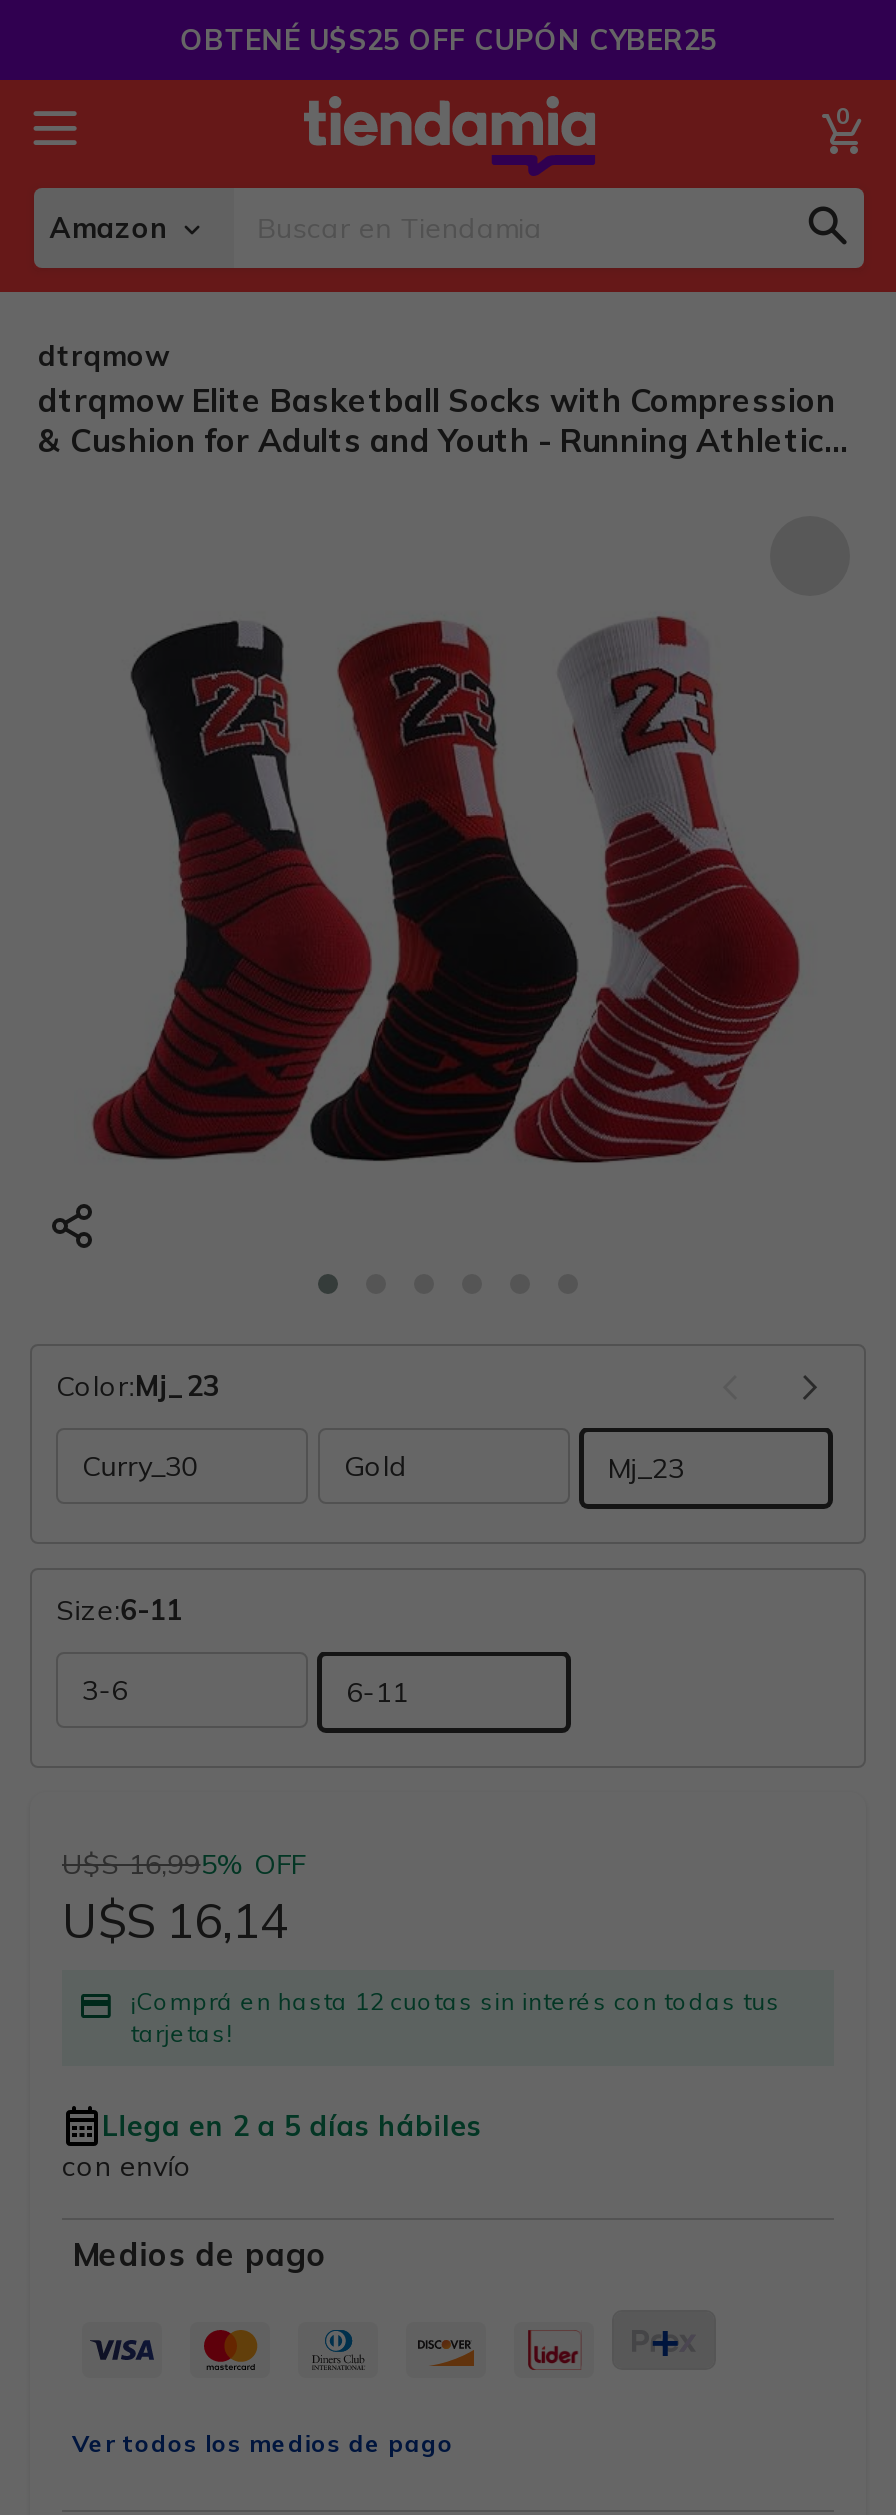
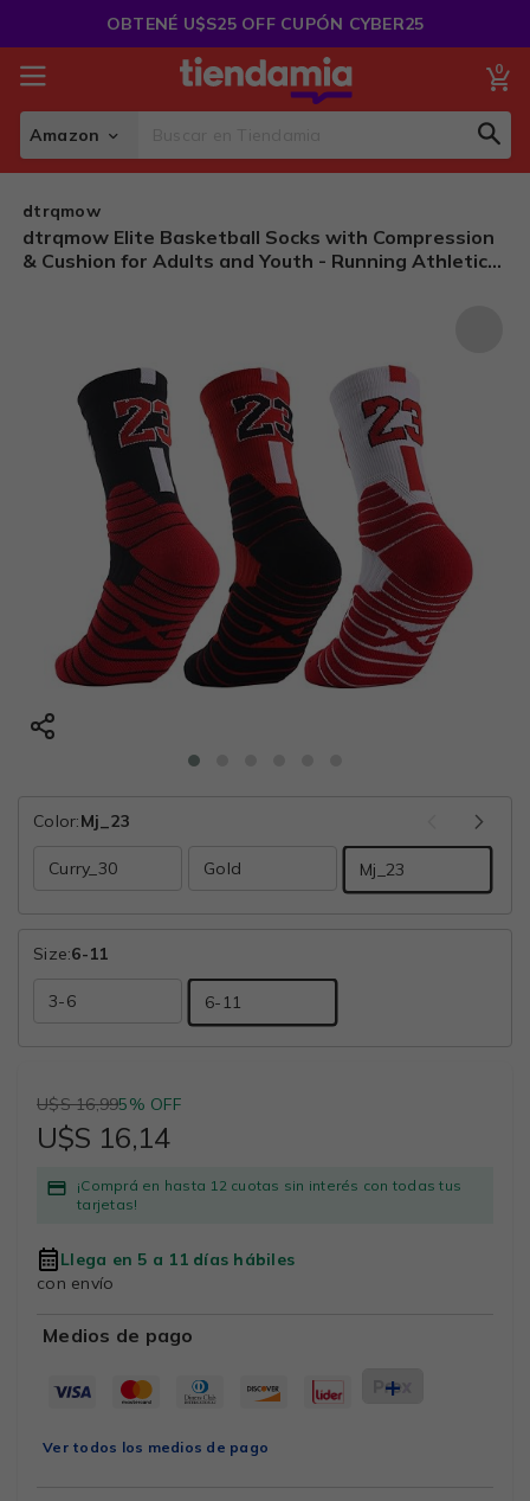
[102,2108,482,2144] Llega en 2 a 5 días hábiles -> [60,1249,295,1270] Llega en 5 a 11 días hábiles

